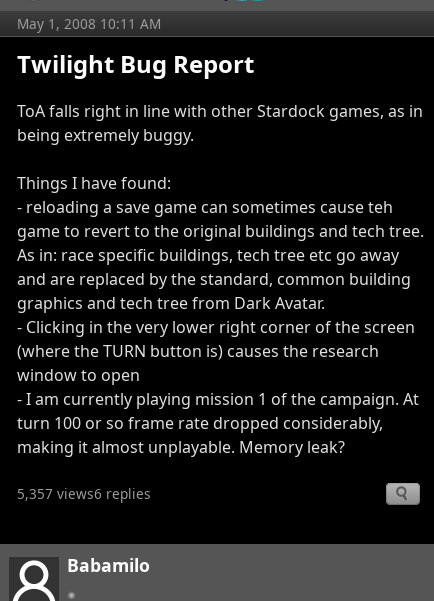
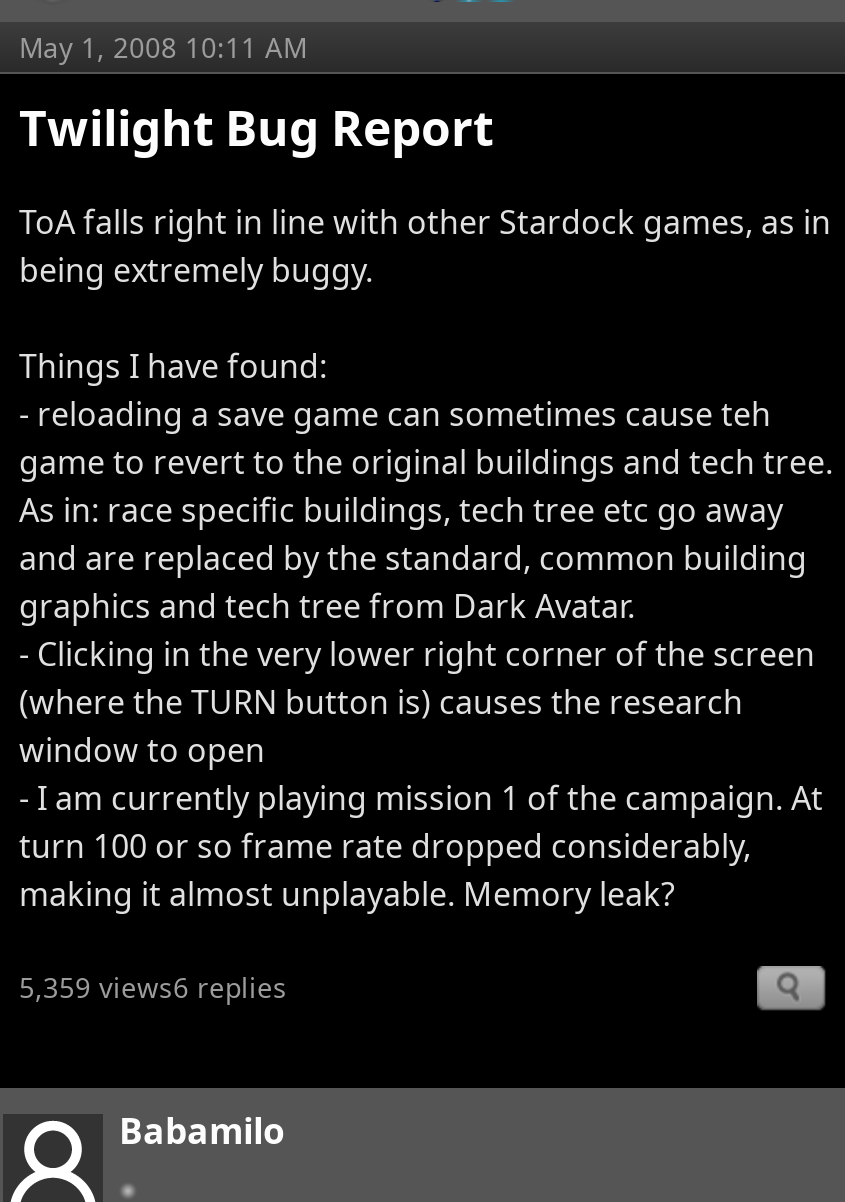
[17,484,151,503] 5,357 views6 replies -> [19,967,287,1005] 5,359 views6 replies

